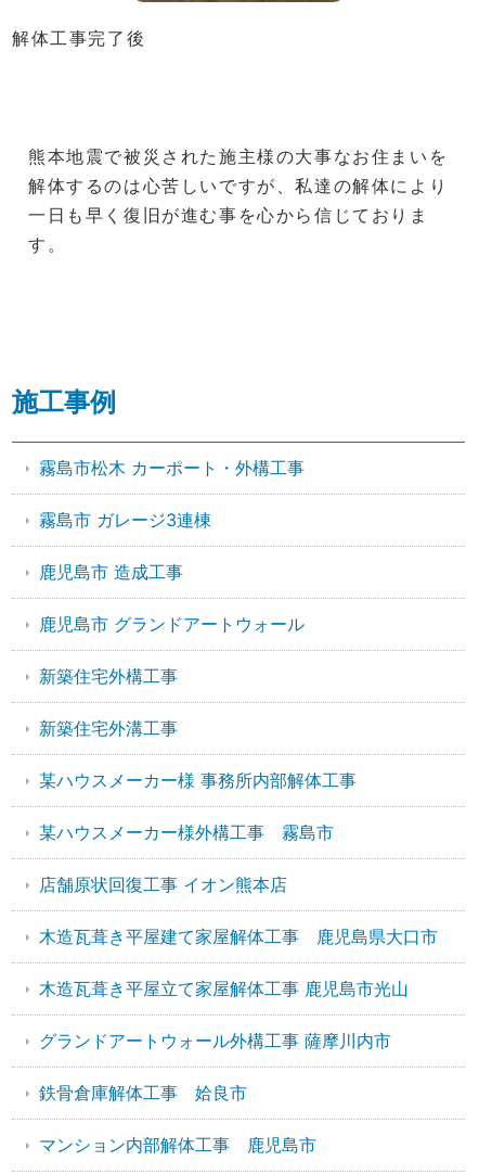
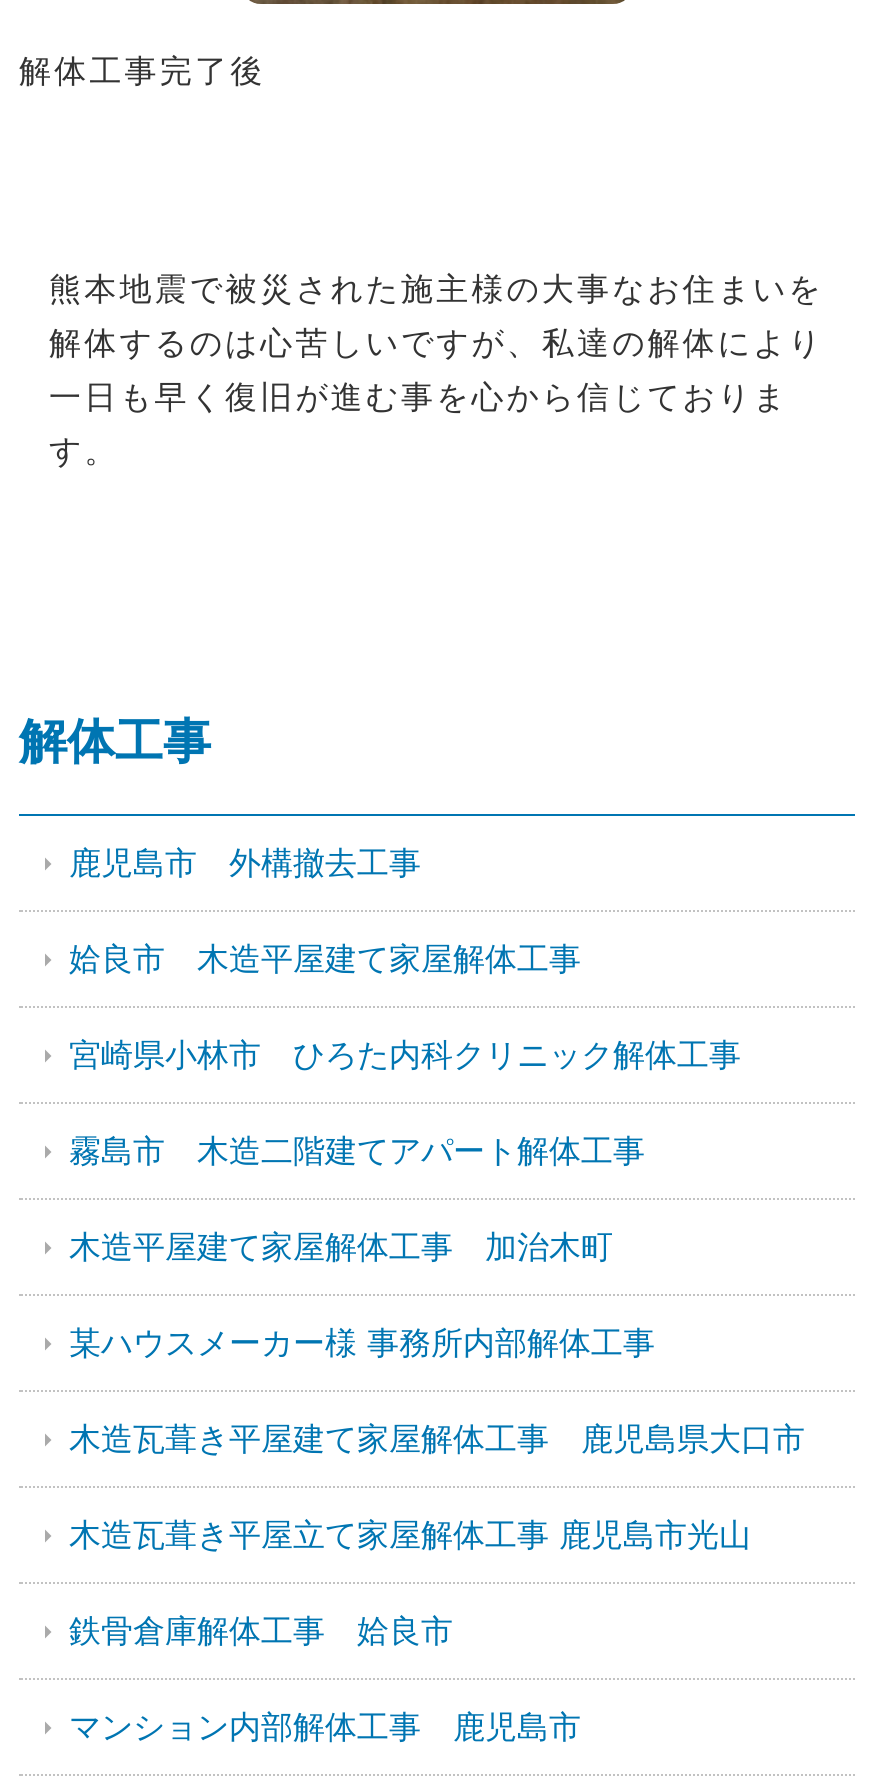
[12,386,305,739] 施工事例 | 霧島市松木 カーポート・外構工事 | 霧島市 ガレージ3連棟 | 鹿児島市 造成工事 | 鹿児島市 グランドアートウォール | 新築住宅外構工事 | 新築住宅外溝工事 -> [19,712,741,1266] 解体工事 | 鹿児島市 外構撤去工事 | 姶良市 木造平屋建て家屋解体工事 | 宮崎県小林市 ひろた内科クリニック解体工事 | 霧島市 木造二階建てアパート解体工事 | 木造平屋建て家屋解体工事 加治木町
[39,821,334,895] 某ハウスメーカー様外構工事 霧島市 | 店舗原状回復工事 イオン熊本店 -> none
[39,1030,391,1051] グランドアートウォール外構工事 薩摩川内市 -> none

